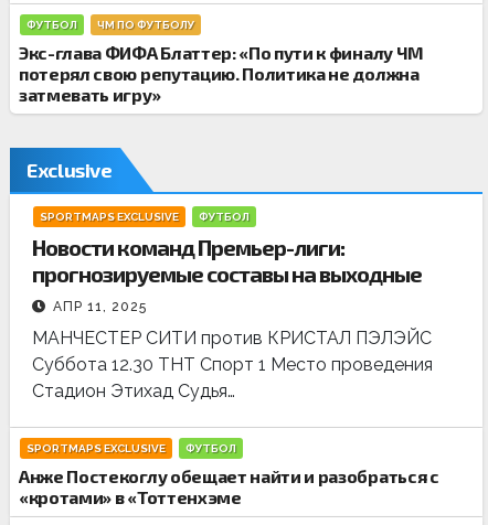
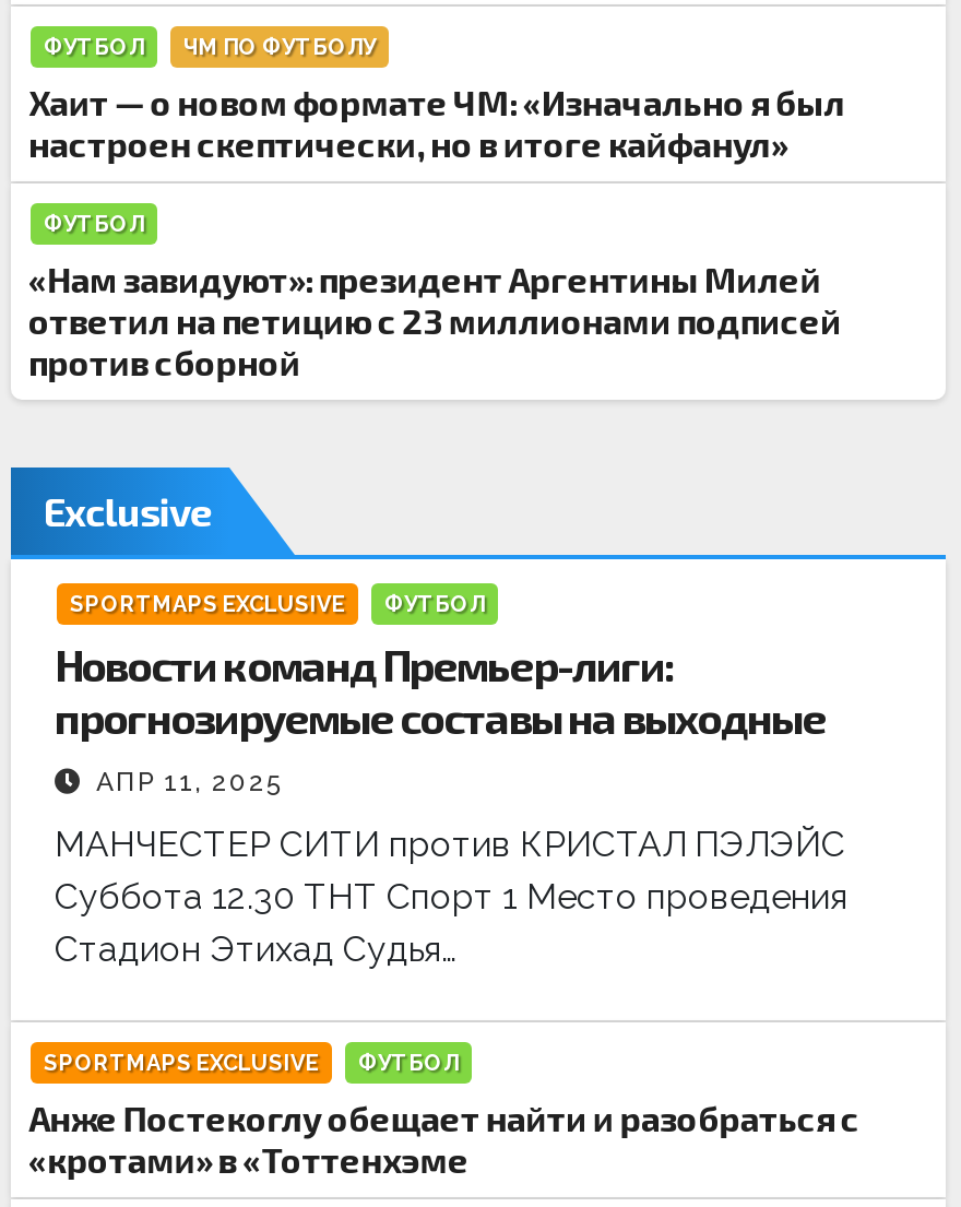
[19,42,424,105] Экс-глава ФИФА Блаттер: «По пути к финалу ЧМ | потерял свою репутацию. Политика не должна | затмевать игру» -> [28,81,845,382] Хаит — о новом формате ЧМ: «Изначально я был | настроен скептически, но в итоге кайфанул» | ФУТБОЛ | «Нам завидуют»: президент Аргентины Милей | ответил на петицию с 23 миллионами подписей | против сборной

